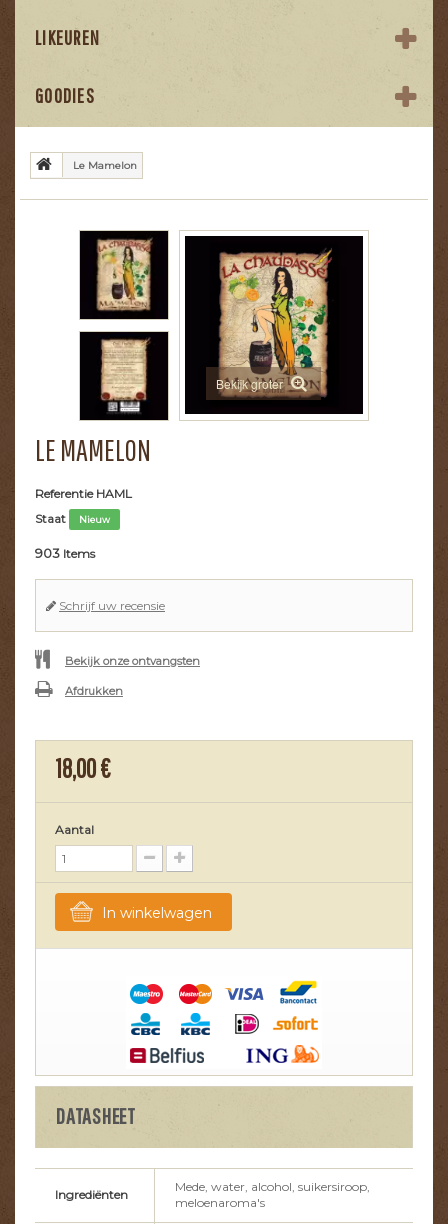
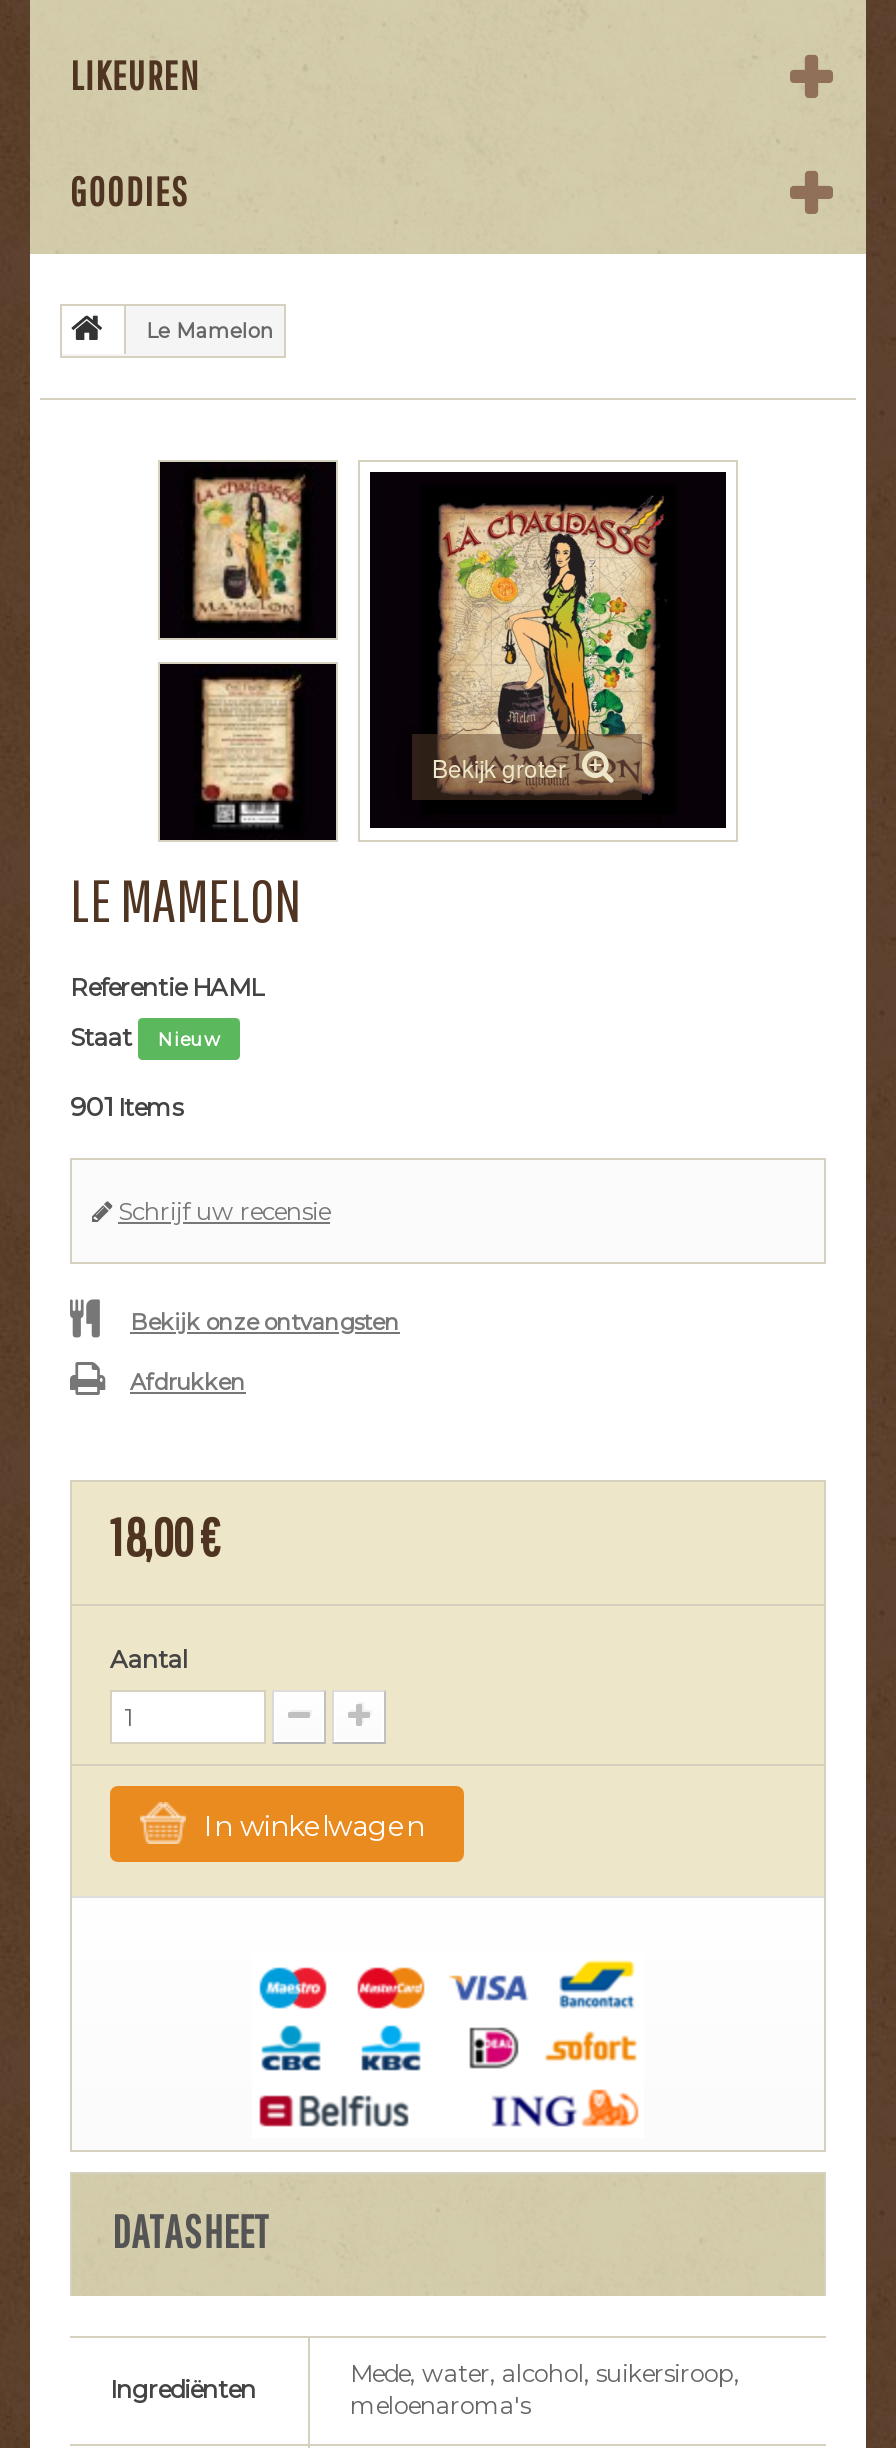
[35,545,95,561] 903 Items -> [70,1090,182,1122] 901 Items

